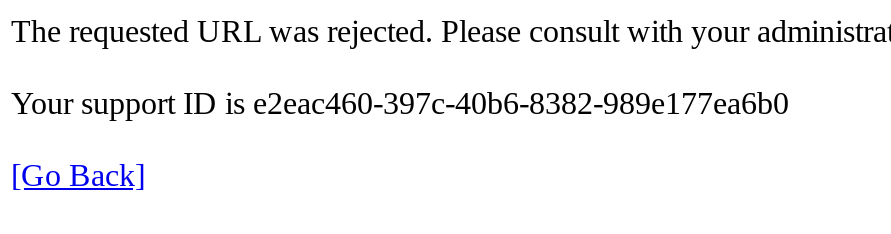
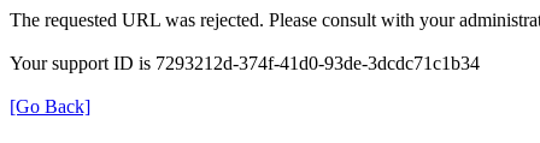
[11,86,789,120] Your support ID is e2eac460-397c-40b6-8382-989e177ea6b0 -> [10,53,480,73] Your support ID is 7293212d-374f-41d0-93de-3dcdc71c1b34

